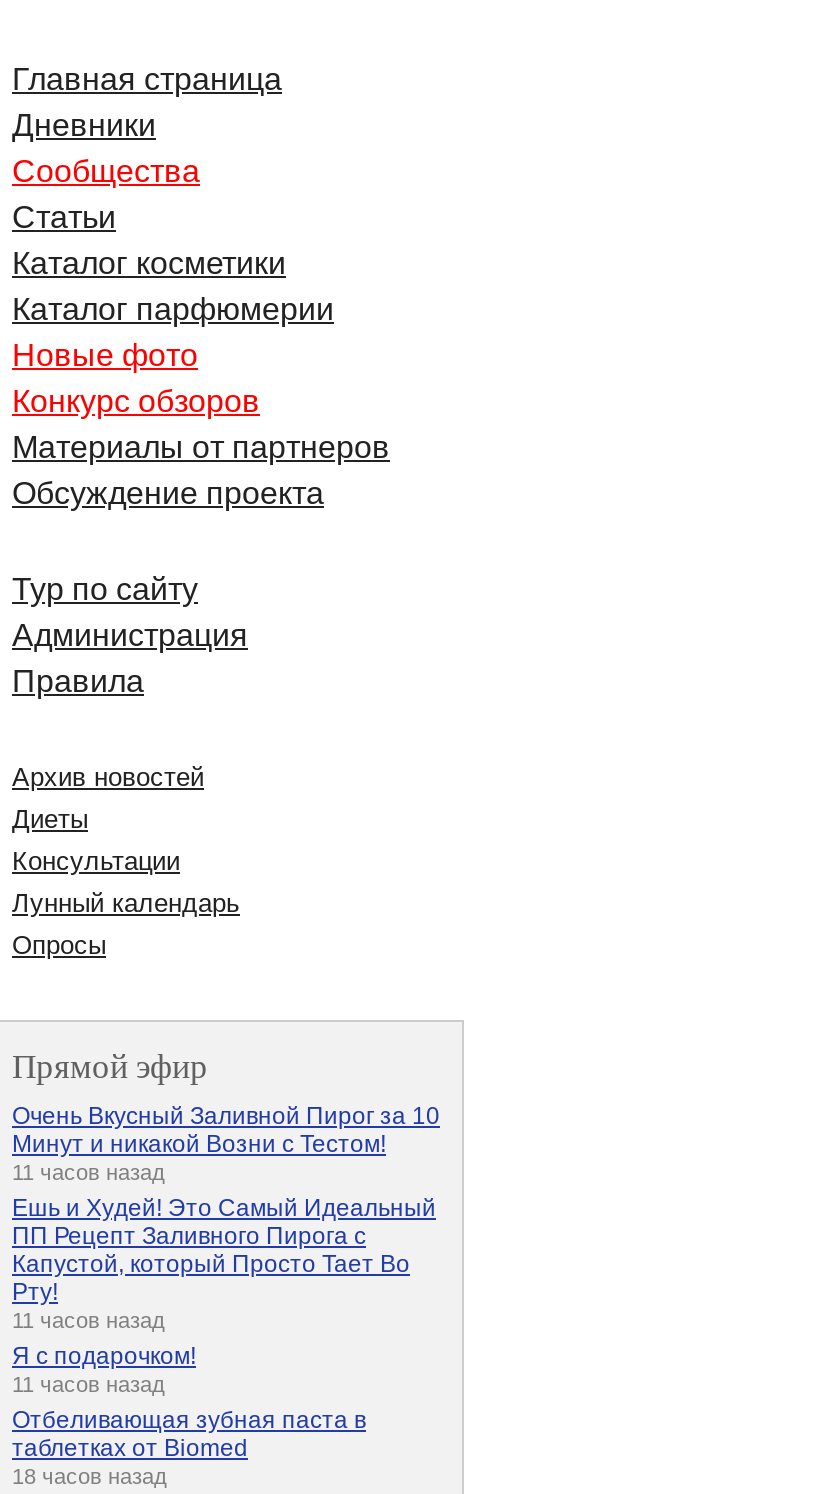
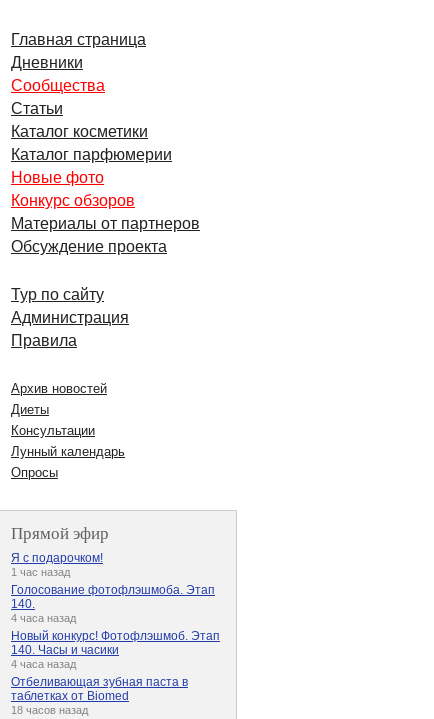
[12,1102,440,1332] Очень Вкусный Заливной Пирог за 10 | Минут и никакой Возни с Тестом! | 11 часов назад | Ешь и Худей! Это Самый Идеальный | ПП Рецепт Заливного Пирога с | Капустой, который Просто Тает Во | Рту! | 11 часов назад -> none
moved [12,1342,196,1370] -> [11,551,103,565]: Я с подарочком!
[12,1372,164,1396] 11 часов назад -> [11,566,220,670] 1 час назад | Голосование фотофлэшмоба. Этап | 140. | 4 часа назад | Новый конкурс! Фотофлэшмоб. Этап | 140. Часы и часики | 4 часа назад

